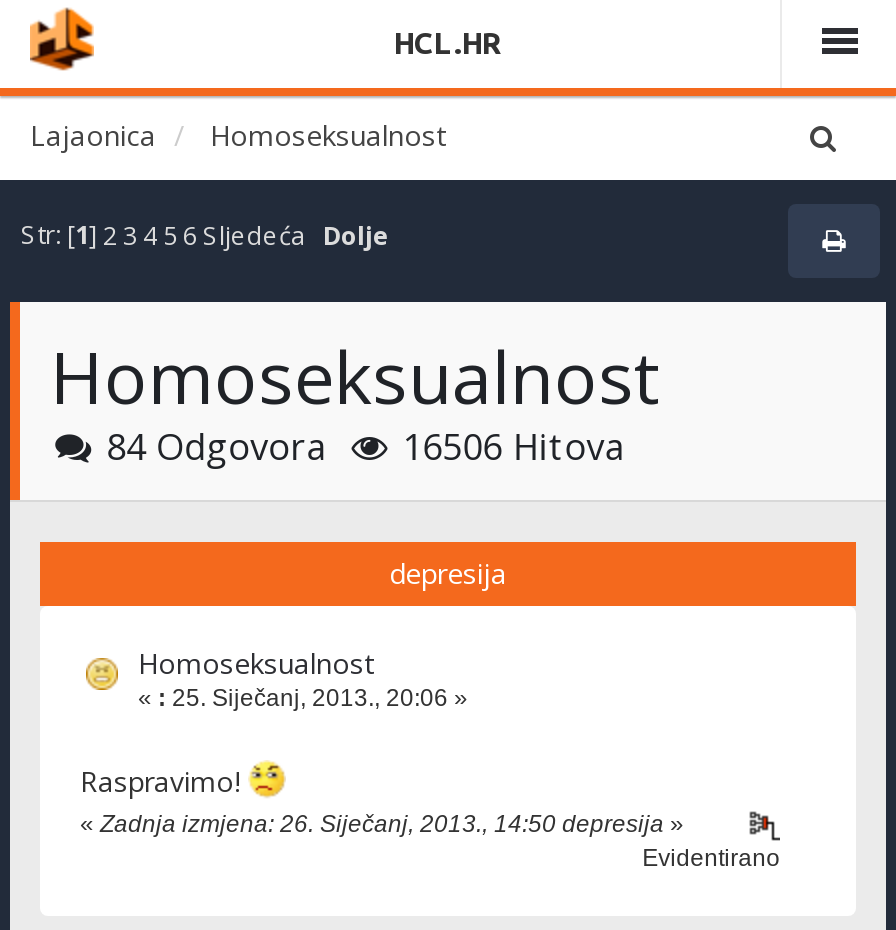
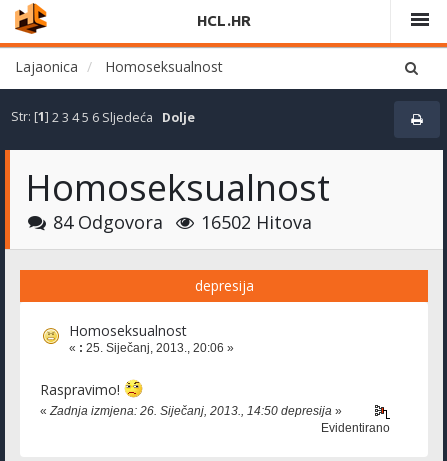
[106,422,625,470] 84 Odgovora 16506 Hitova -> [53,210,312,234] 84 Odgovora 16502 Hitova

